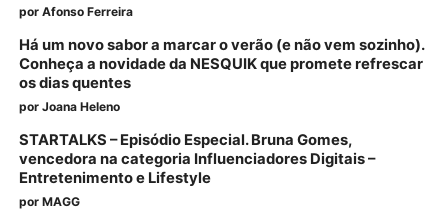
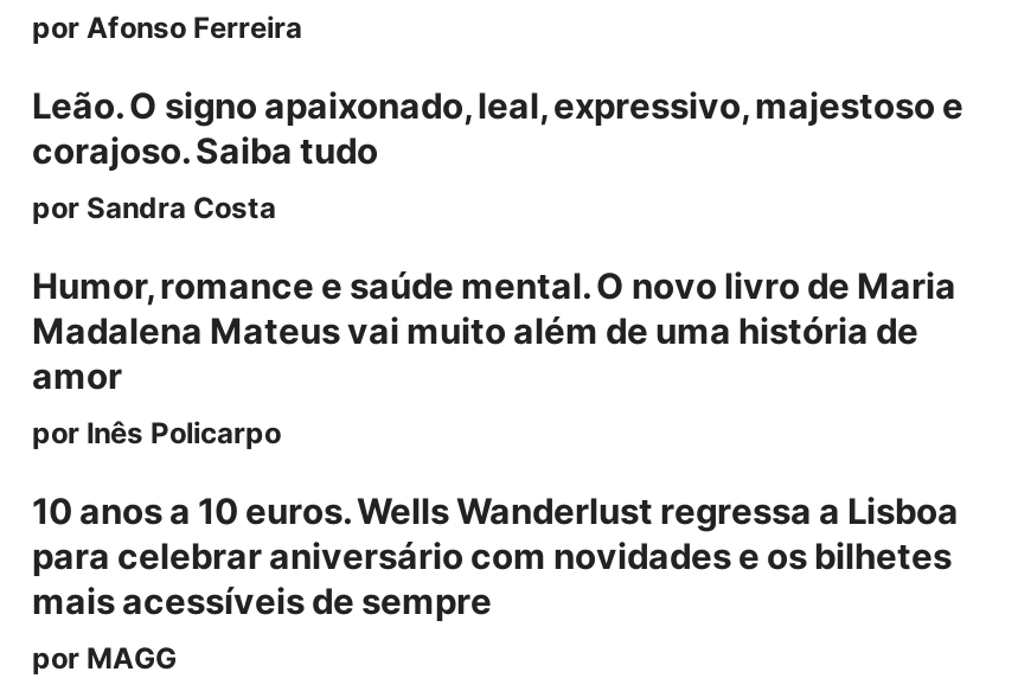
[19,36,424,187] Há um novo sabor a marcar o verão (e não vem sozinho). | Conheça a novidade da NESQUIK que promete refrescar | os dias quentes | por Joana Heleno | STARTALKS – Episódio Especial. Bruna Gomes, | vencedora na categoria Influenciadores Digitais – | Entretenimento e Lifestyle -> [32,85,963,623] Leão. O signo apaixonado, leal, expressivo, majestoso e | corajoso. Saiba tudo | por Sandra Costa | Humor, romance e saúde mental. O novo livro de Maria | Madalena Mateus vai muito além de uma história de | amor | por Inês Policarpo | 10 anos a 10 euros. Wells Wanderlust regressa a Lisboa | para celebrar aniversário com novidades e os bilhetes | mais acessíveis de sempre

